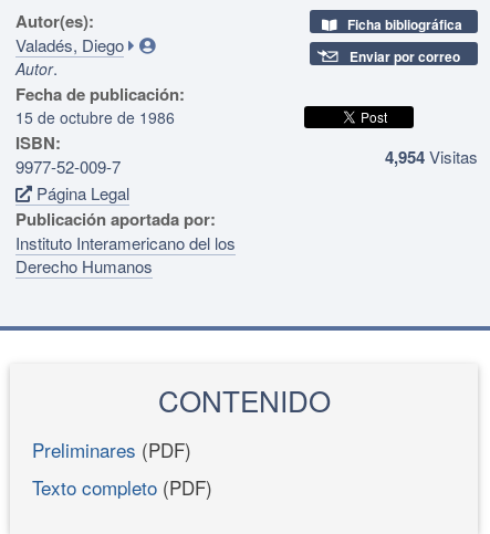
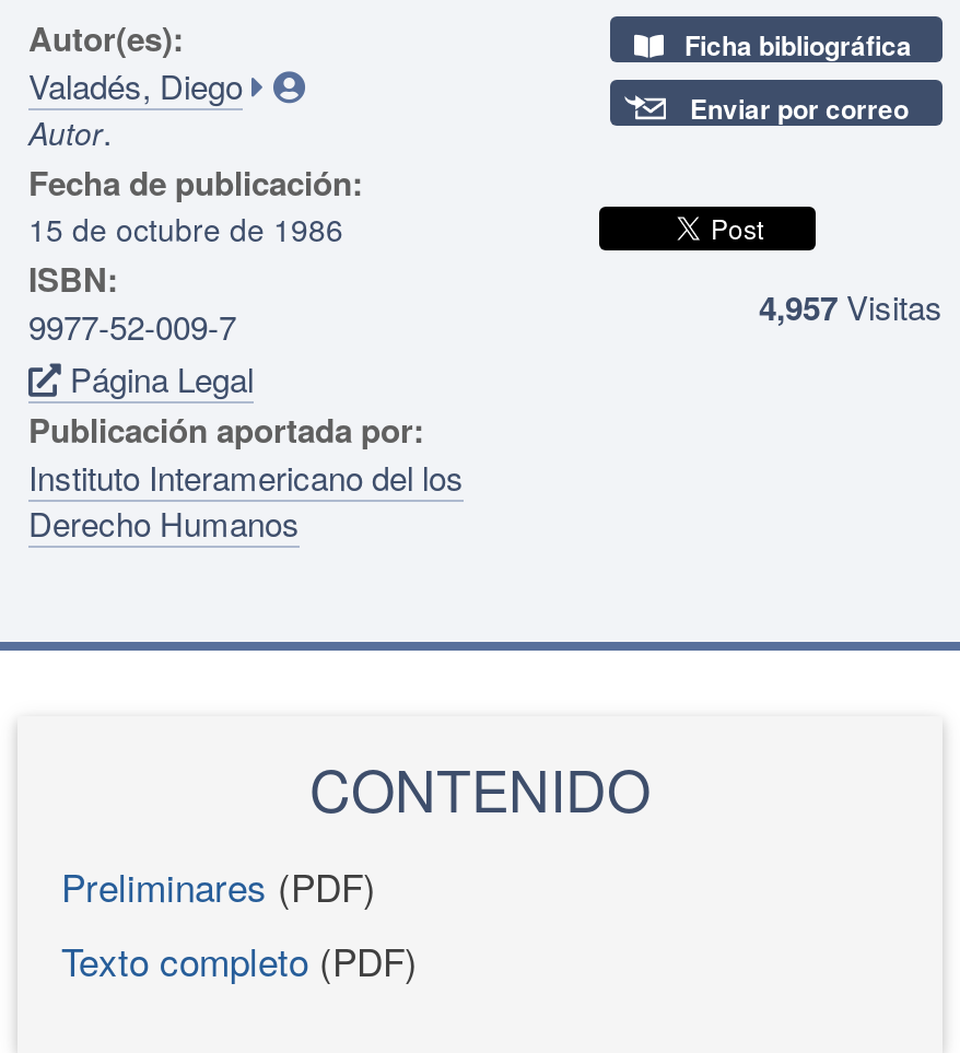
[385,144,478,169] 4,954 Visitas -> [759,282,943,330] 4,957 Visitas

